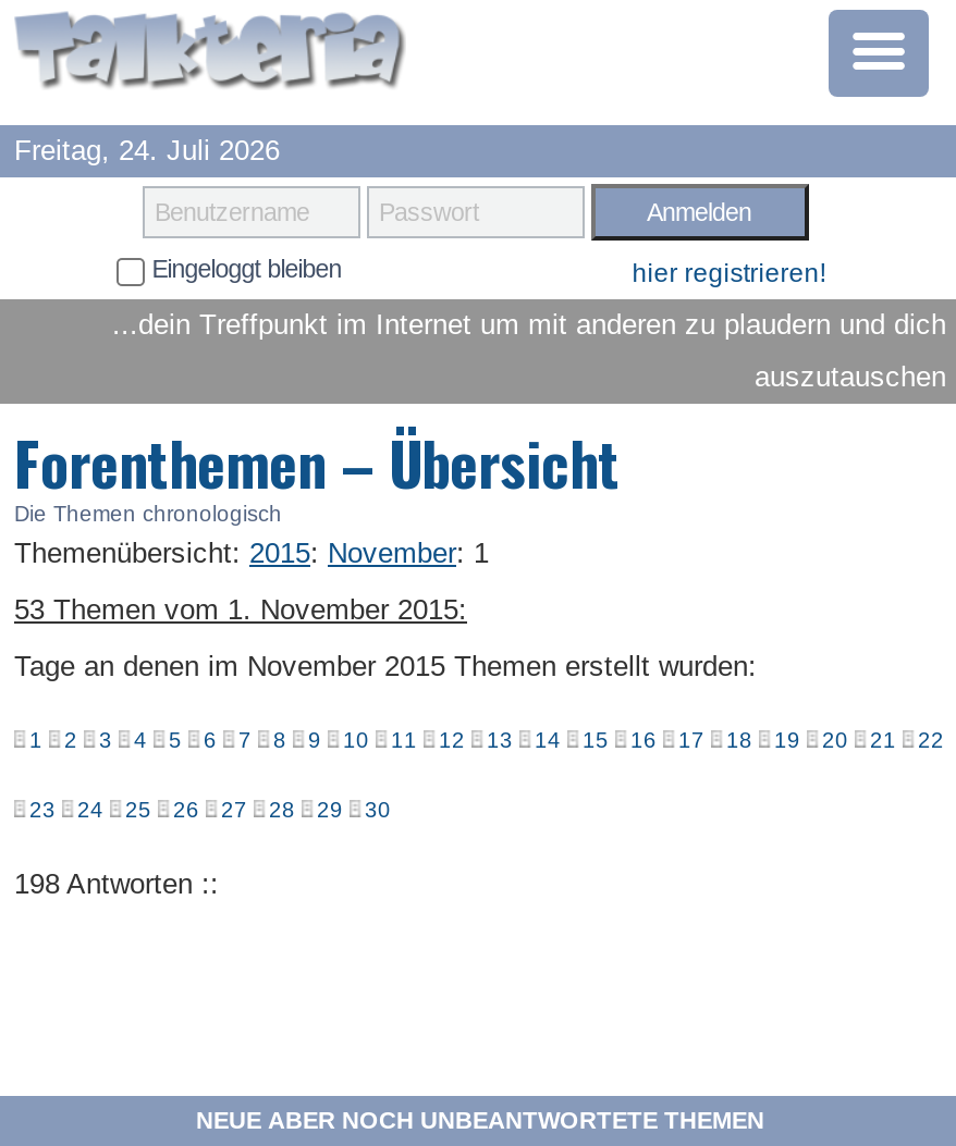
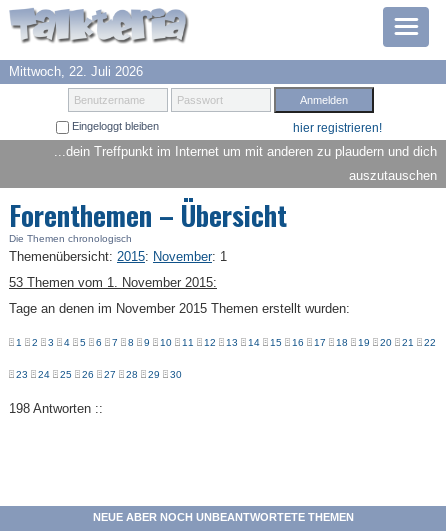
[14,134,280,167] Freitag, 24. Juli 2026 -> [9,64,143,79] Mittwoch, 22. Juli 2026

